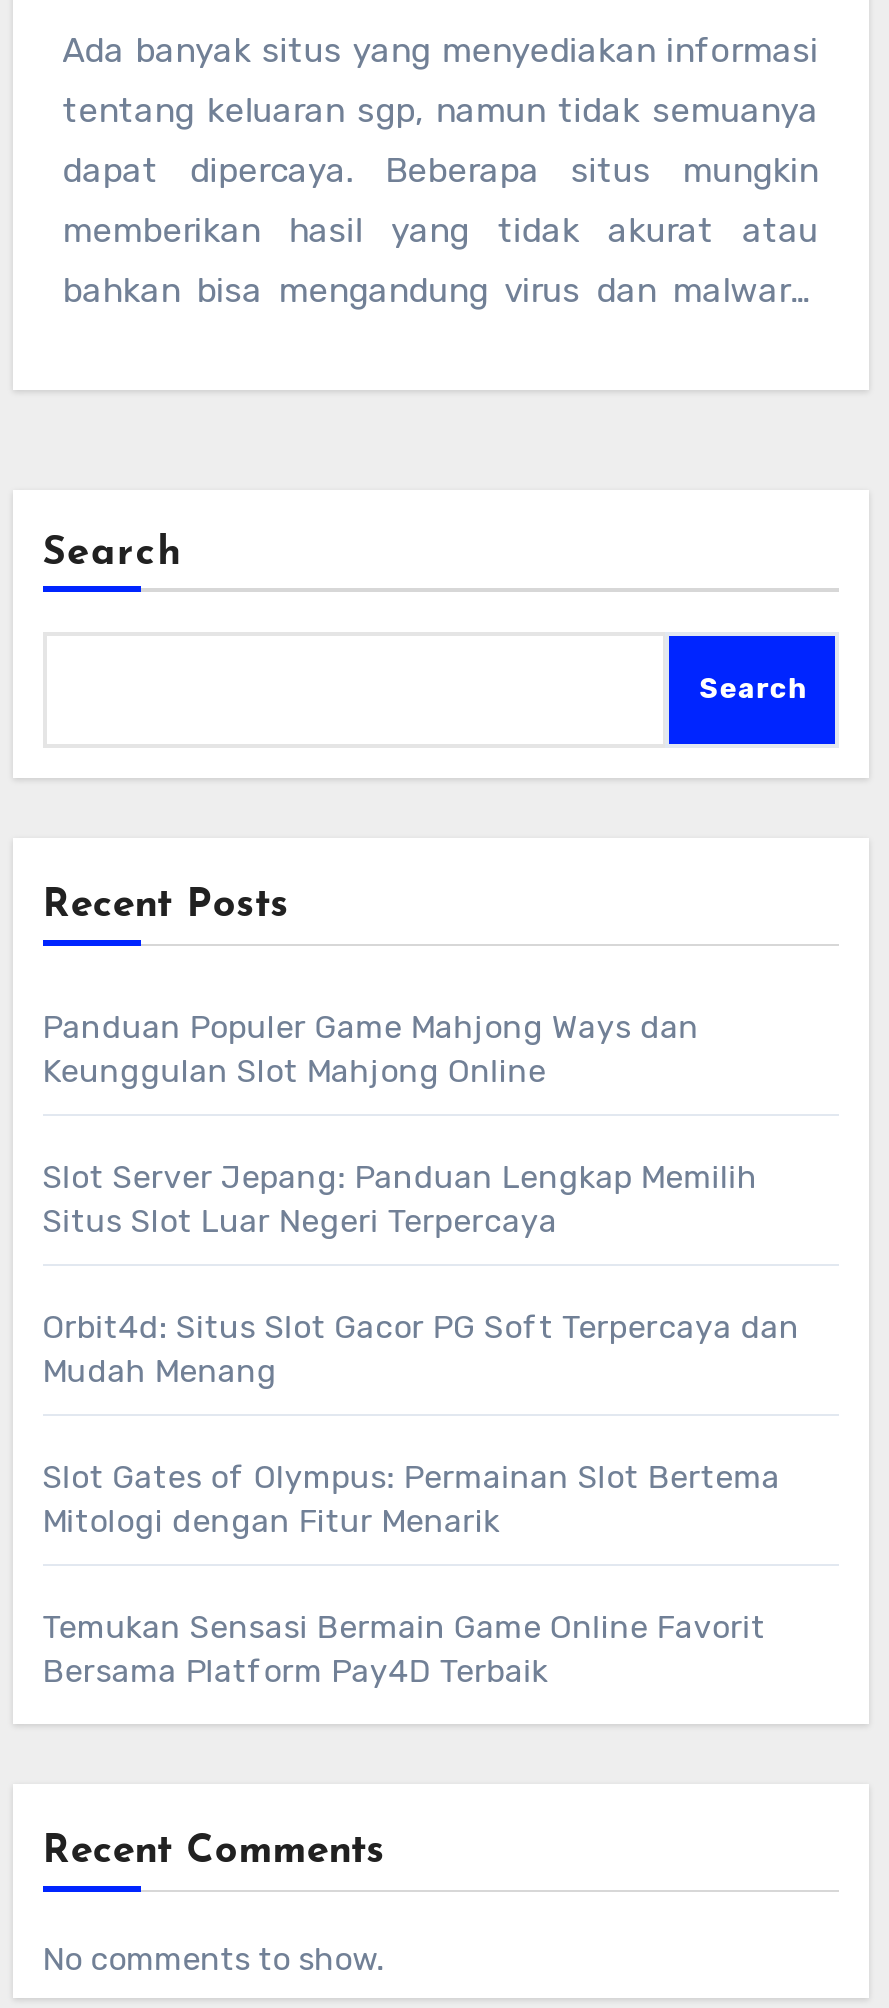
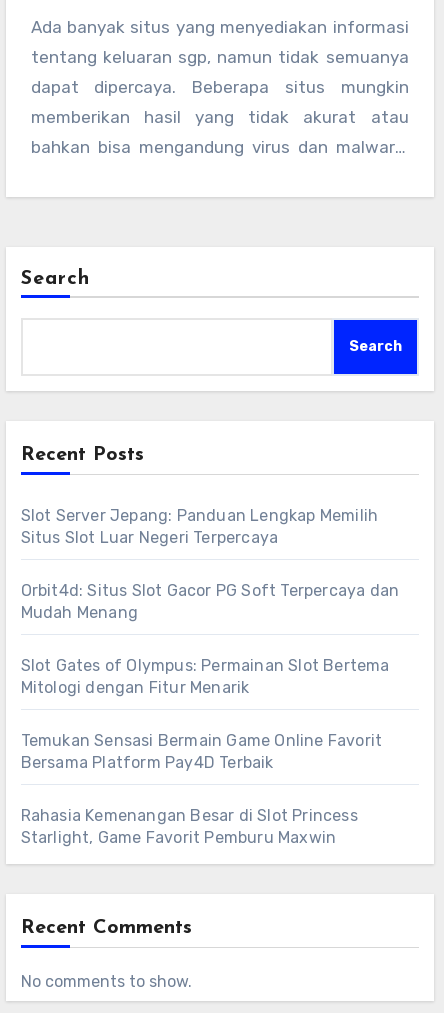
[42,1008,699,1090] Panduan Populer Game Mahjong Ways dan | Keunggulan Slot Mahjong Online -> none
moved [42,1158,799,1690] -> [21,506,399,772]: Slot Server Jepang: Panduan Lengkap Memilih | Situs Slot Luar Negeri Terpercaya | Orbit4d: Situs Slot Gacor PG Soft Terpercaya dan | Mudah Menang | Slot Gates of Olympus: Permainan Slot Bertema | Mitologi dengan Fitur Menarik | Temukan Sensasi Bermain Game Online Favorit | Bersama Platform Pay4D Terbaik
none -> [21,806,358,847] Rahasia Kemenangan Besar di Slot Princess | Starlight, Game Favorit Pemburu Maxwin

